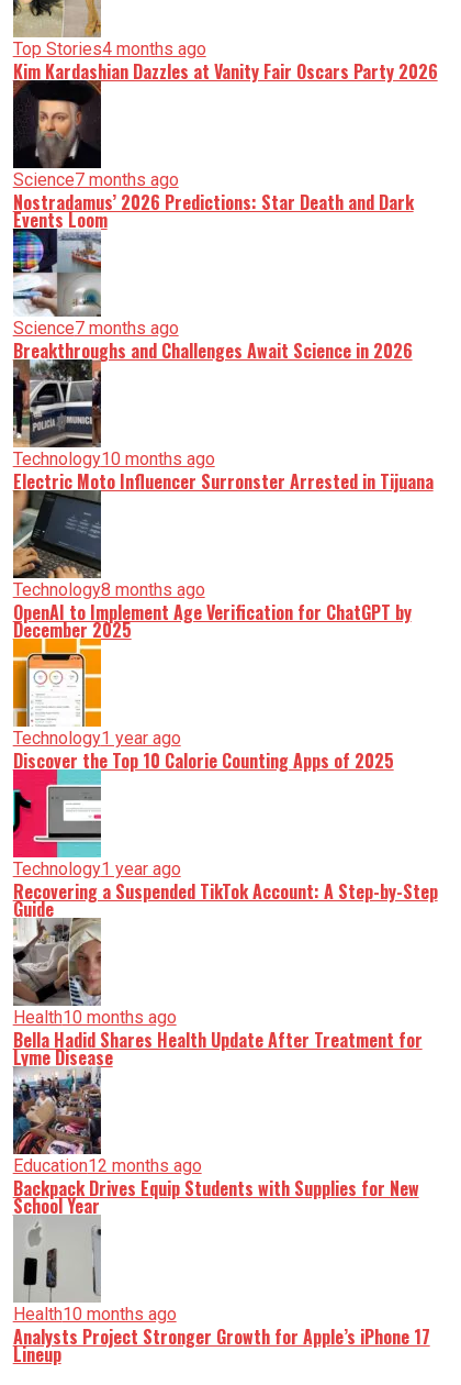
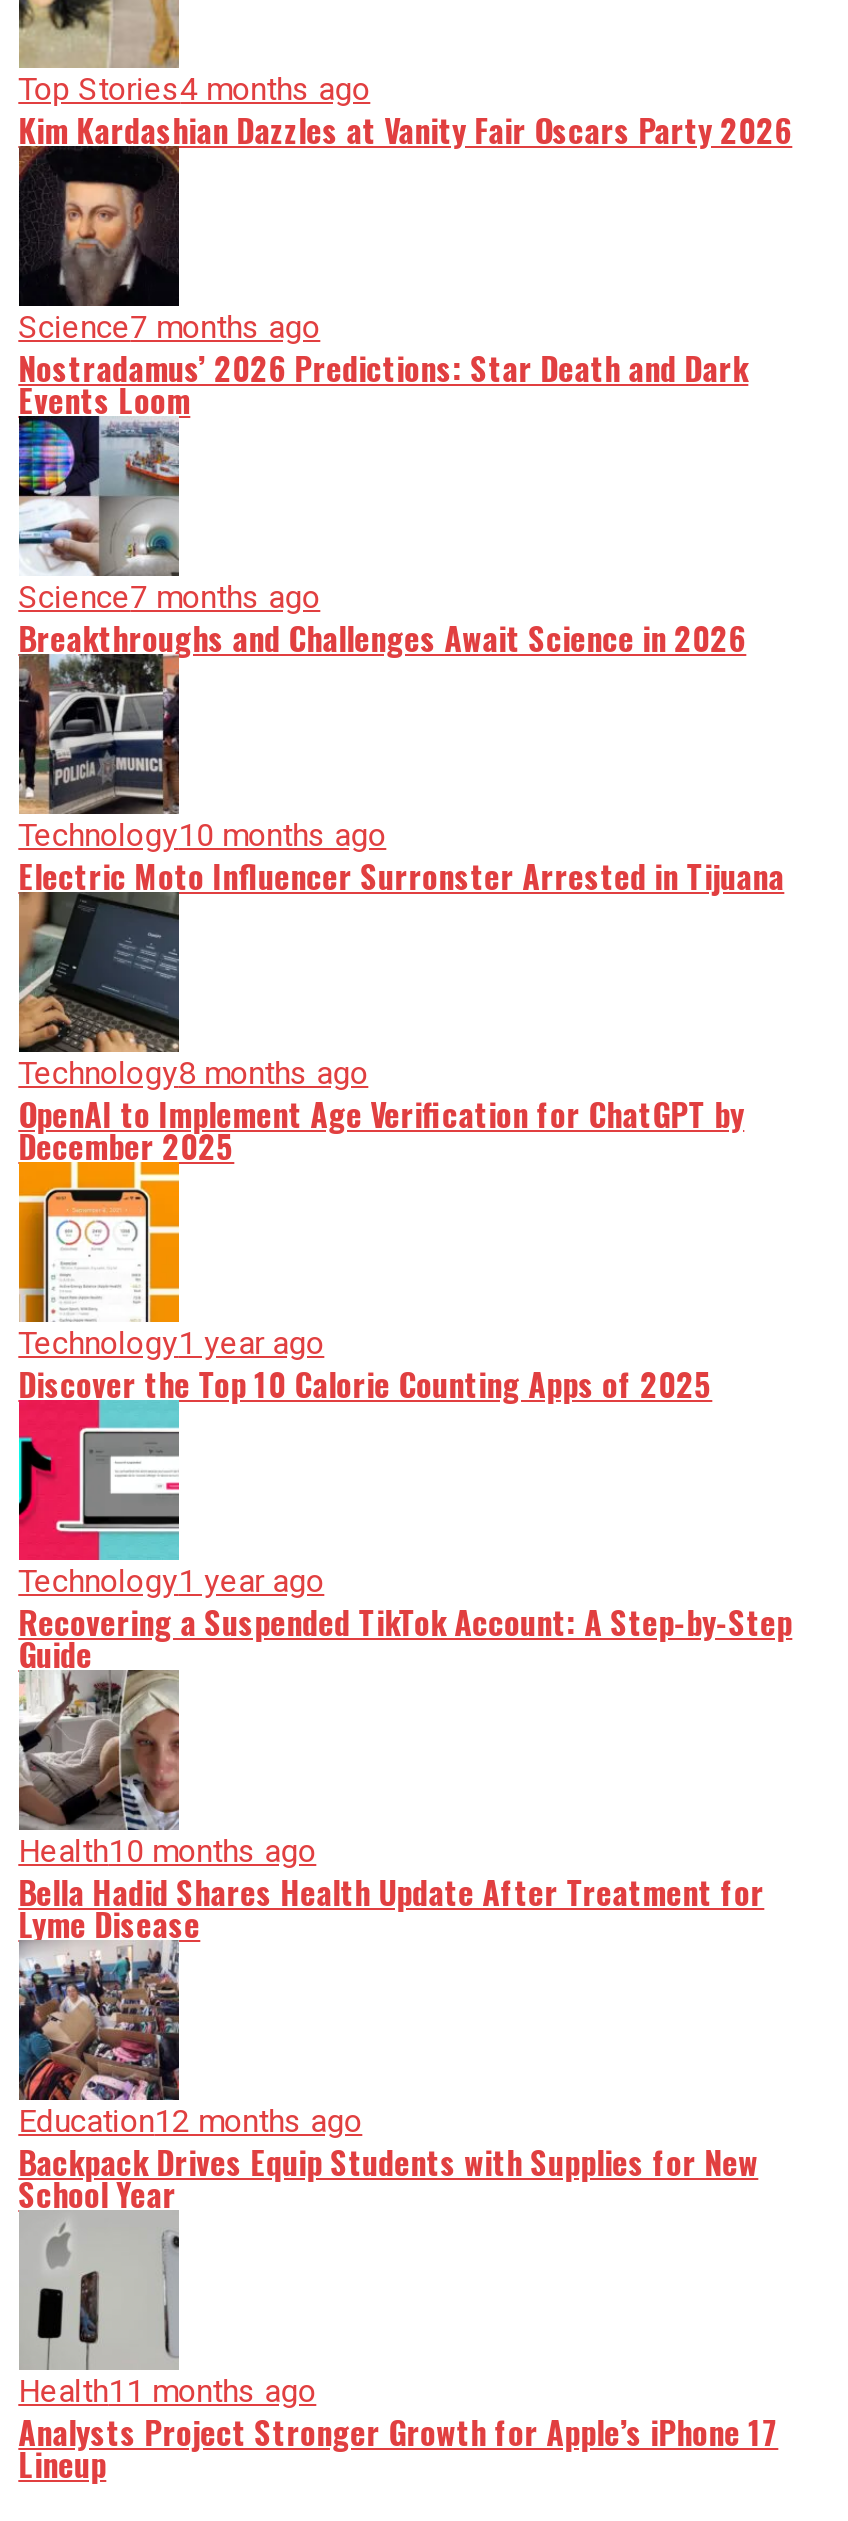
[13,1304,176,1325] Health10 months ago -> [18,2372,316,2410] Health11 months ago

